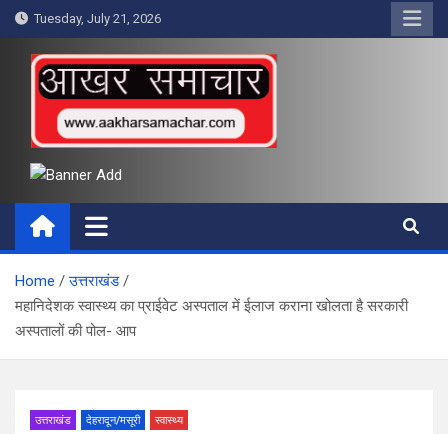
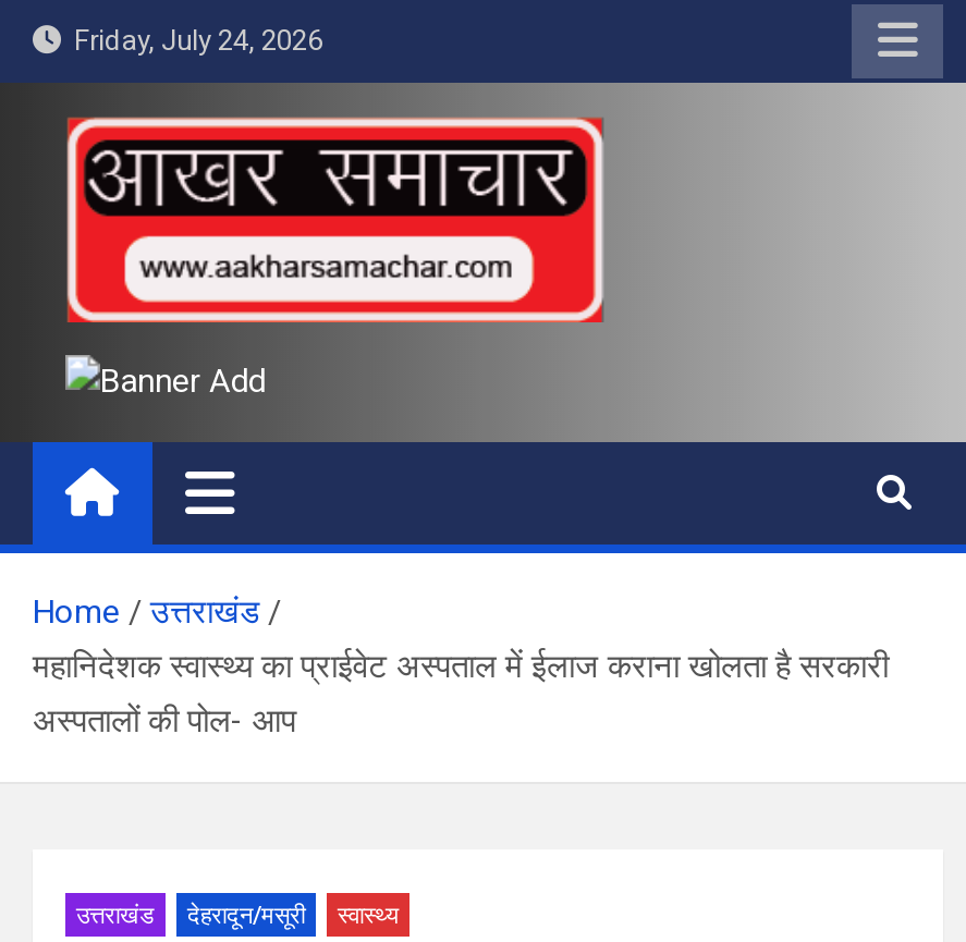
[28,11,161,26] Tuesday, July 21, 2026 -> [61,24,322,57] Friday, July 24, 2026

